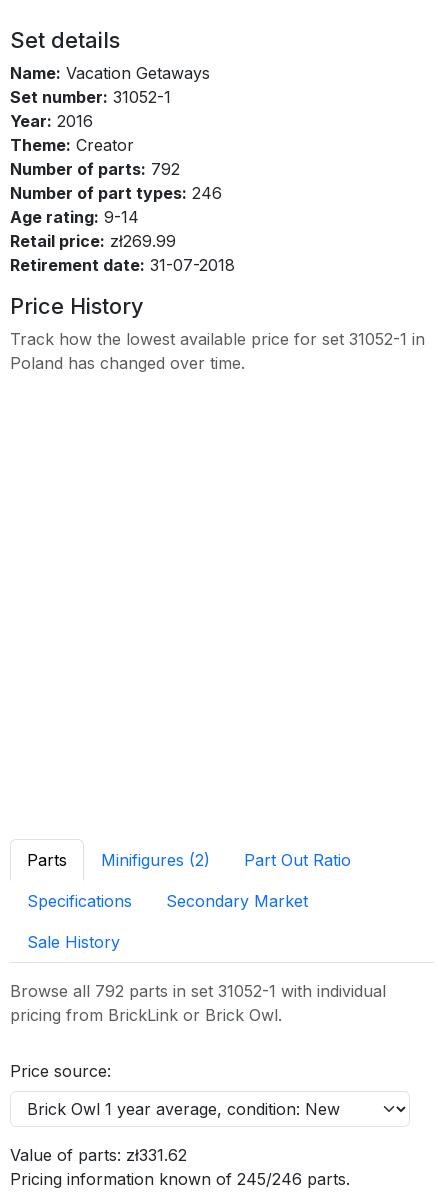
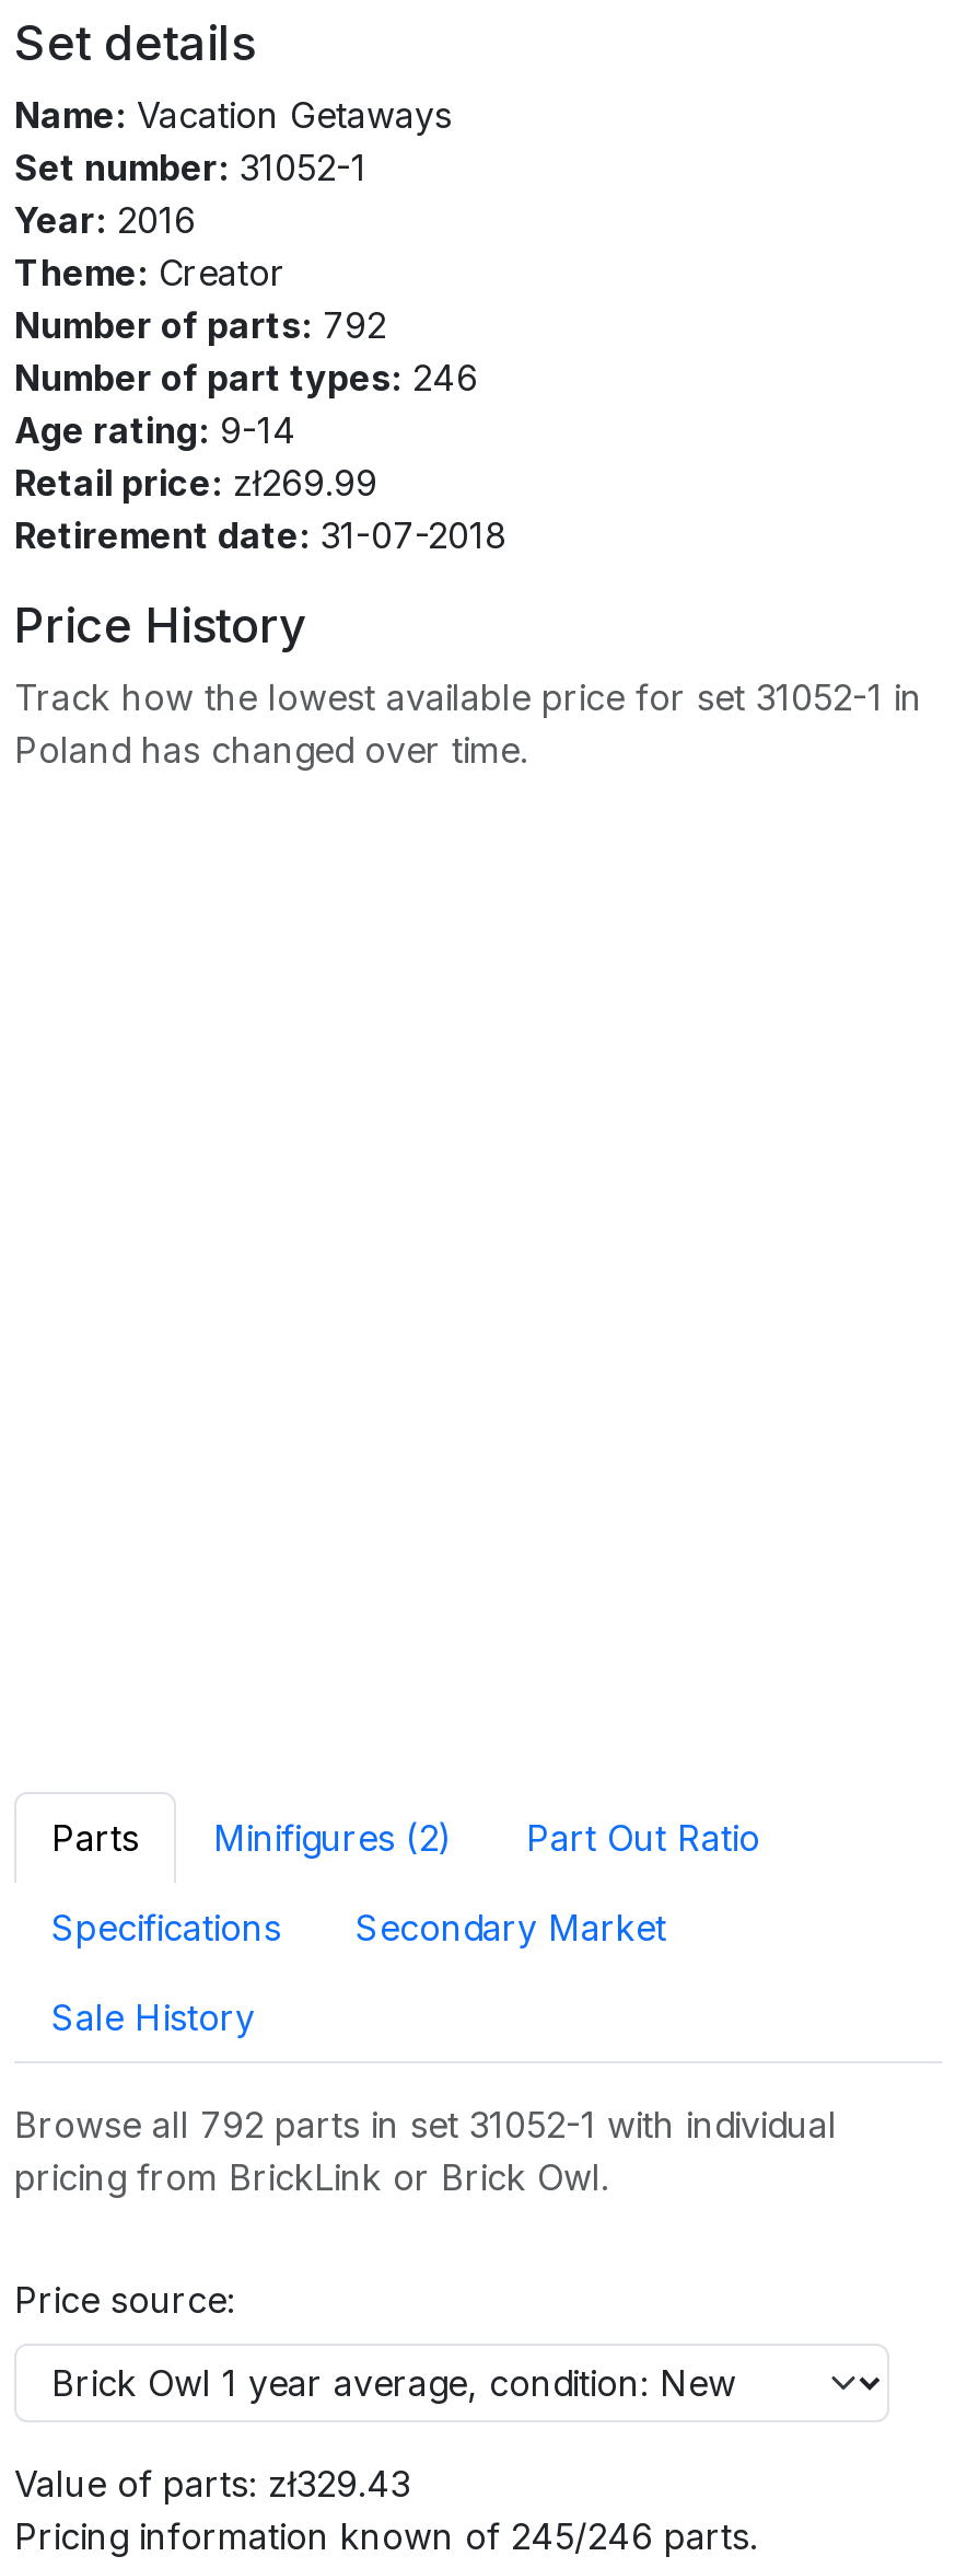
[10,1145,187,1165] Value of parts: zł331.62 -> [14,2462,410,2506] Value of parts: zł329.43

